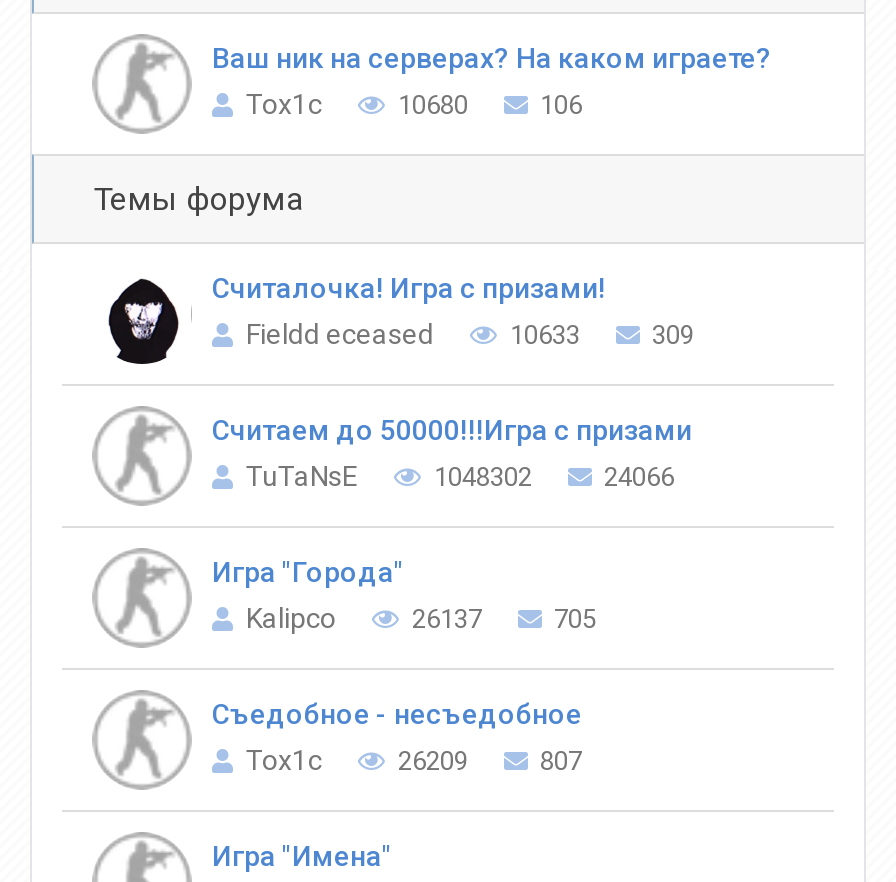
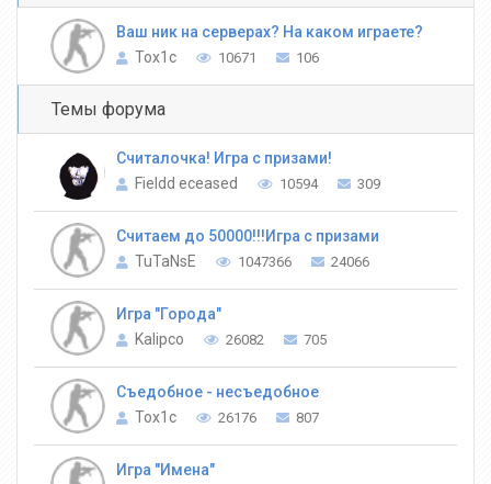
[392,90,468,120] 10680 -> [215,49,256,66] 10671
[504,320,580,350] 10633 -> [276,176,318,192] 10594
[428,462,532,492] 1048302 -> [235,254,292,270] 1047366
[406,604,482,634] 26137 -> [222,331,264,348] 26082
[392,746,468,776] 26209 -> [215,409,256,426] 26176

